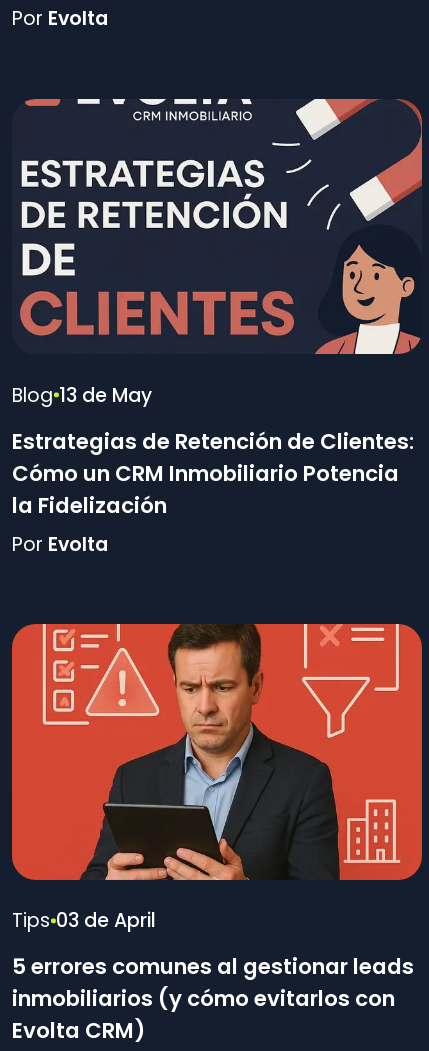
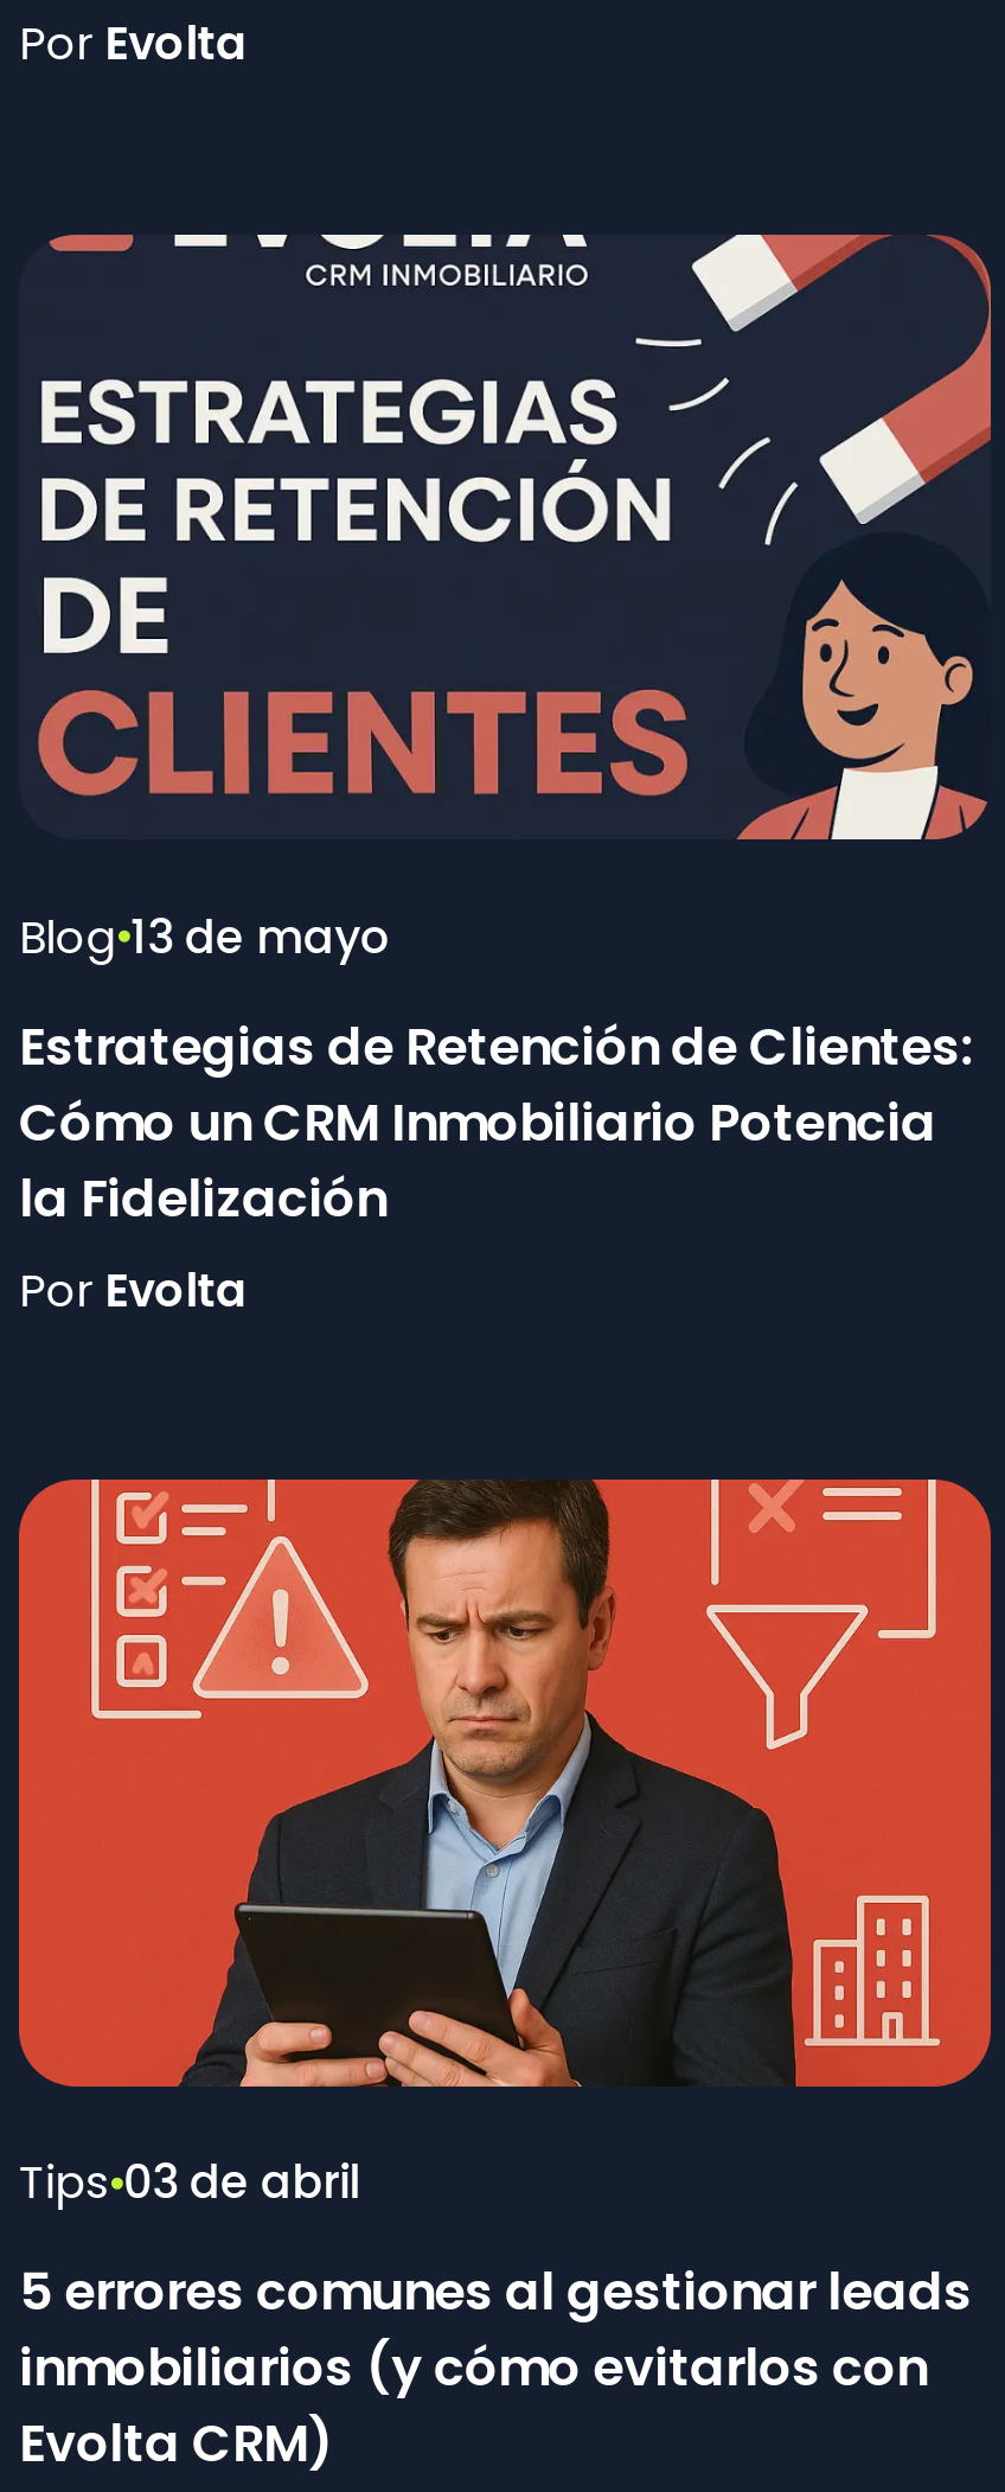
[12,382,152,409] Blog 13 de May -> [19,905,391,969] Blog 13 de mayo
[12,907,156,934] Tips 03 de April -> [19,2151,361,2215] Tips 03 de abril

